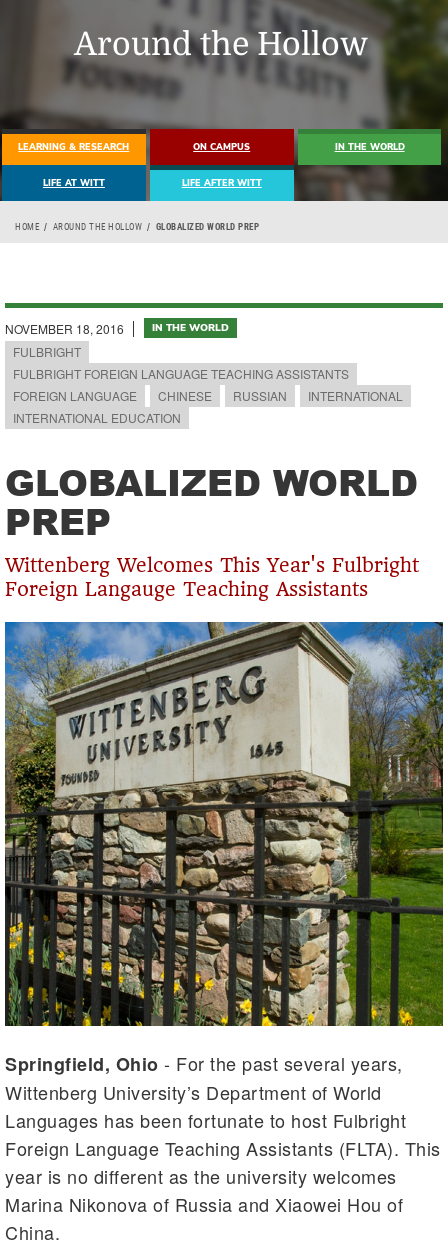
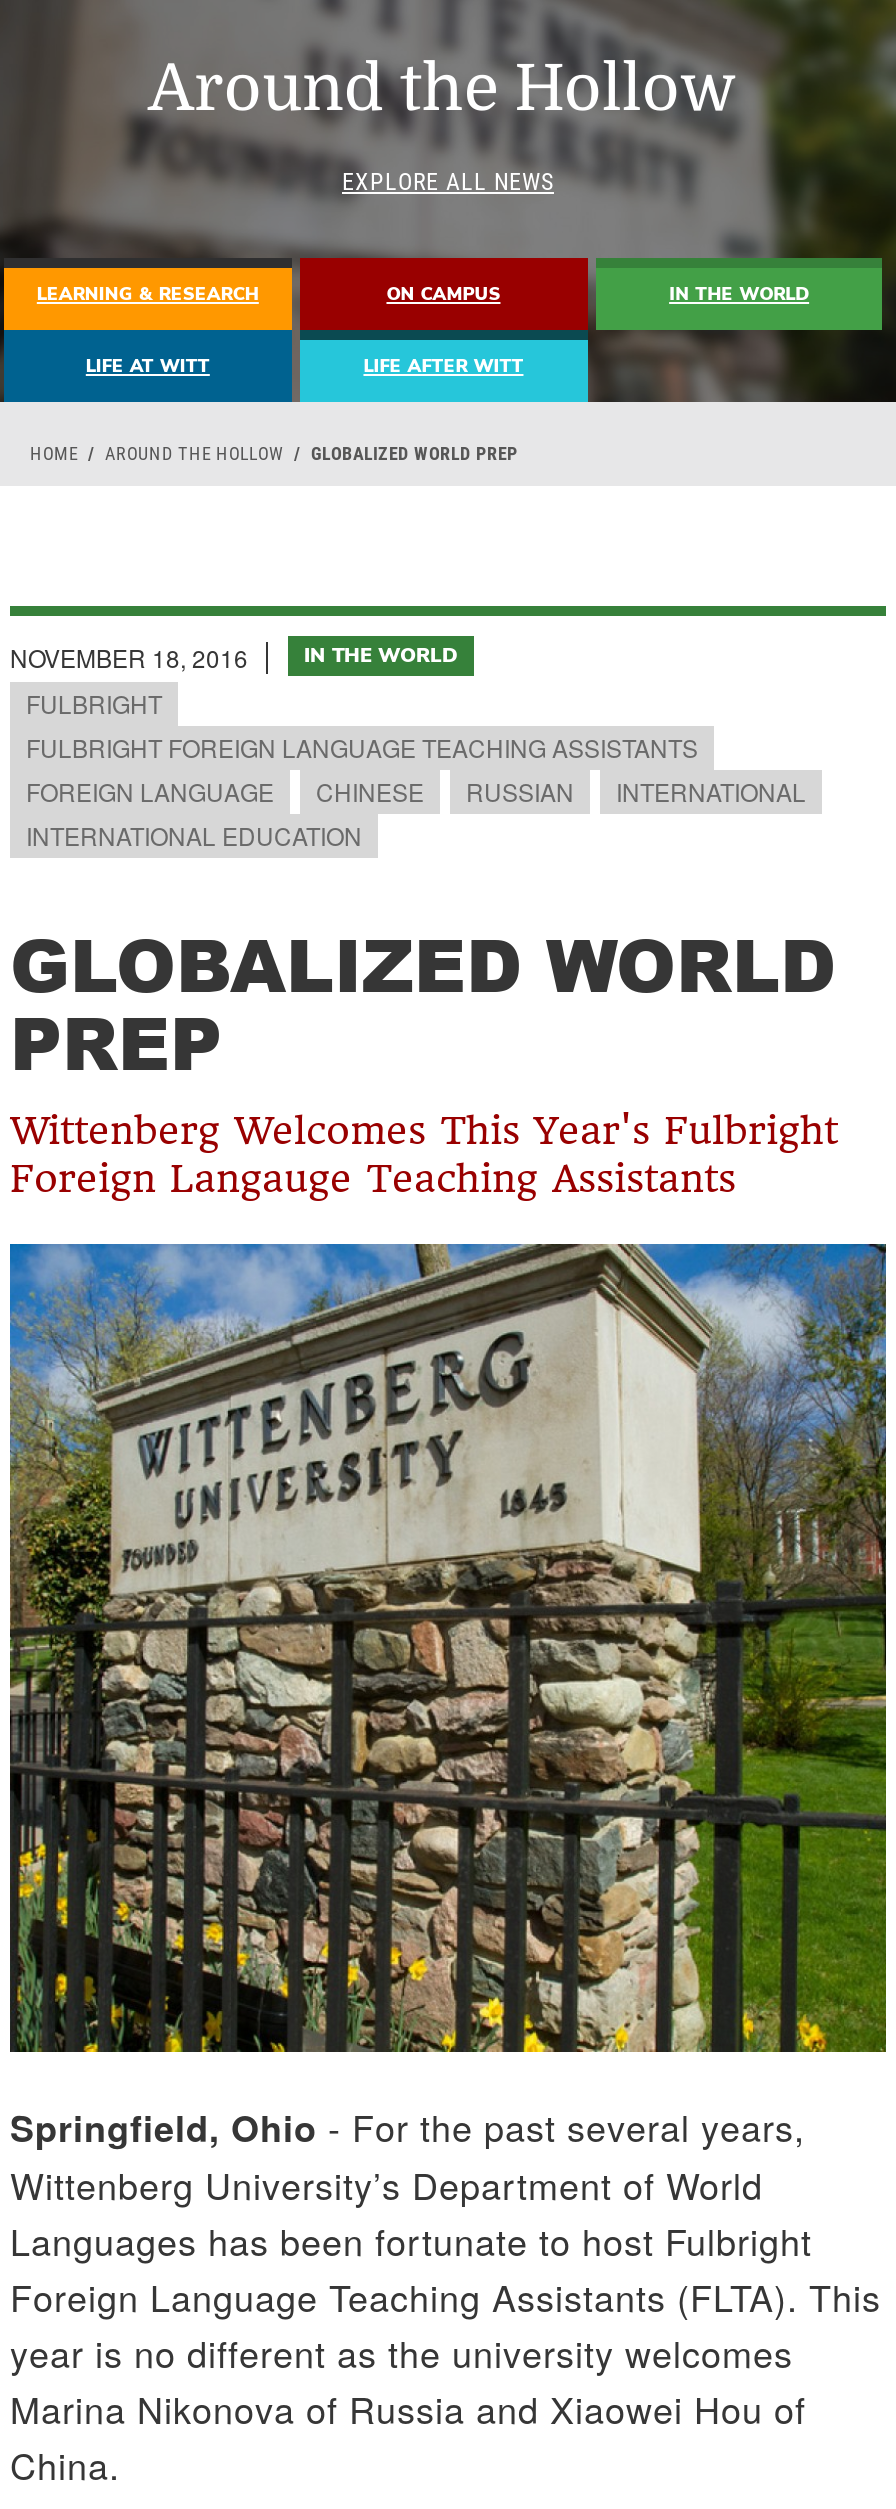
none -> [342,168,554,196] EXPLORE ALL NEWS

